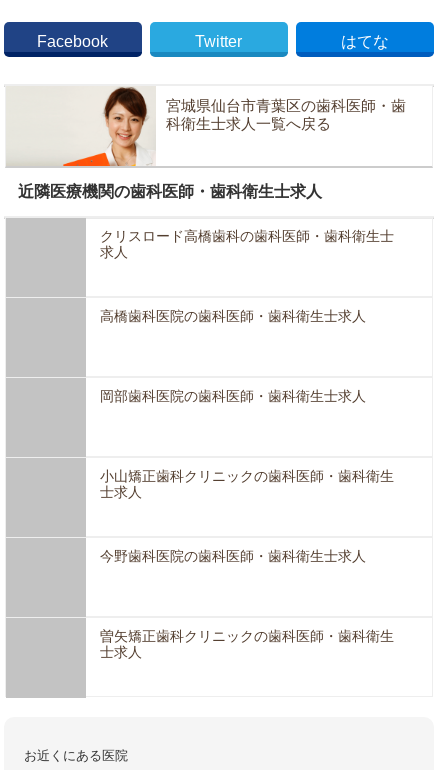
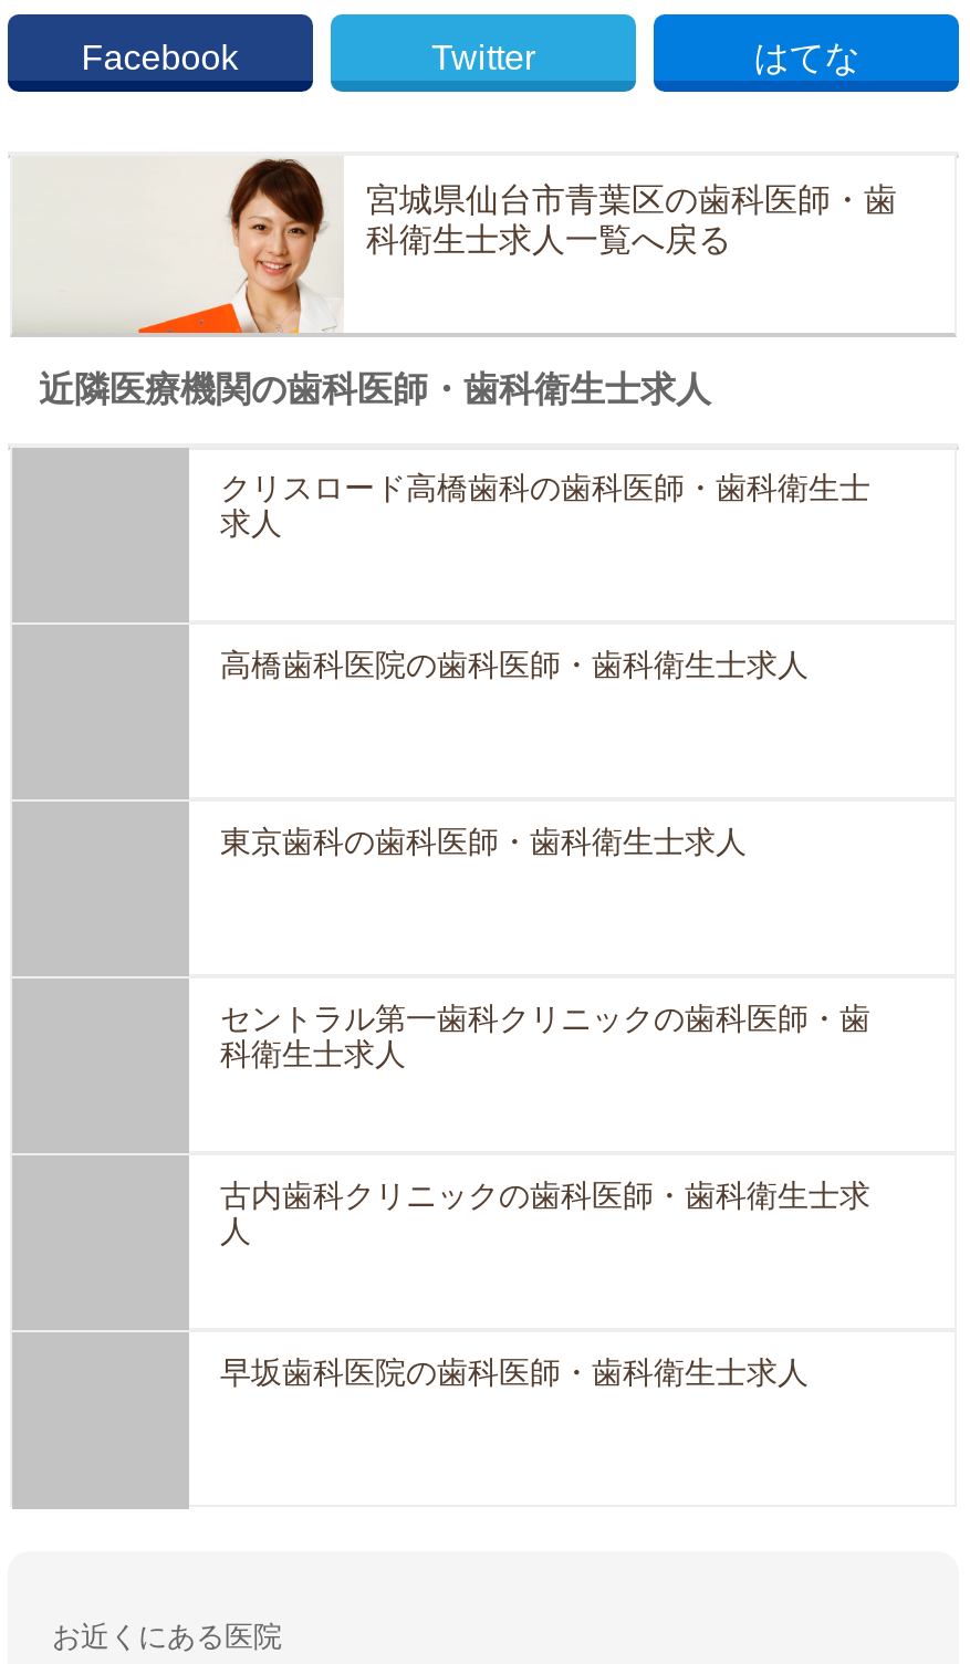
[100,388,366,404] 岡部歯科医院の歯科医師・歯科衛生士求人 -> [220,825,747,860] 東京歯科の歯科医師・歯科衛生士求人
[100,468,394,500] 小山矯正歯科クリニックの歯科医師・歯科衛生 | 士求人 -> [220,1001,870,1072] セントラル第一歯科クリニックの歯科医師・歯 | 科衛生士求人
[100,548,366,564] 今野歯科医院の歯科医師・歯科衛生士求人 -> [220,1178,870,1249] 古内歯科クリニックの歯科医師・歯科衛生士求 | 人
[100,628,394,660] 曽矢矯正歯科クリニックの歯科医師・歯科衛生 | 士求人 -> [220,1355,809,1391] 早坂歯科医院の歯科医師・歯科衛生士求人

